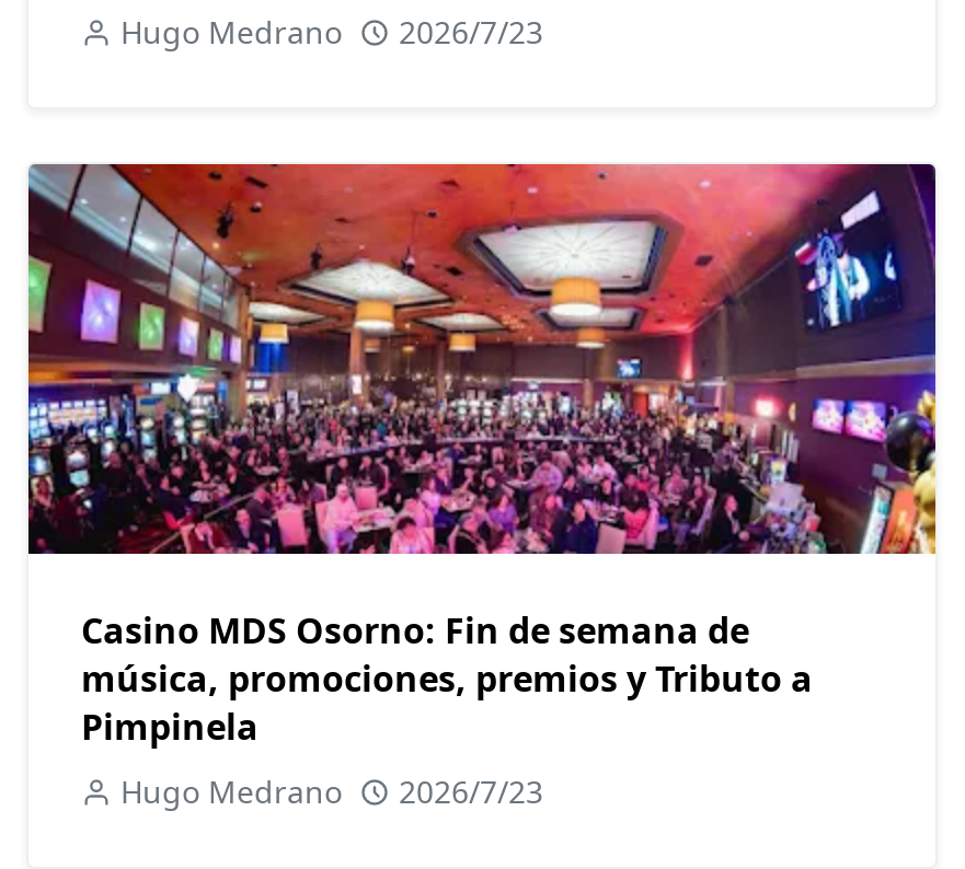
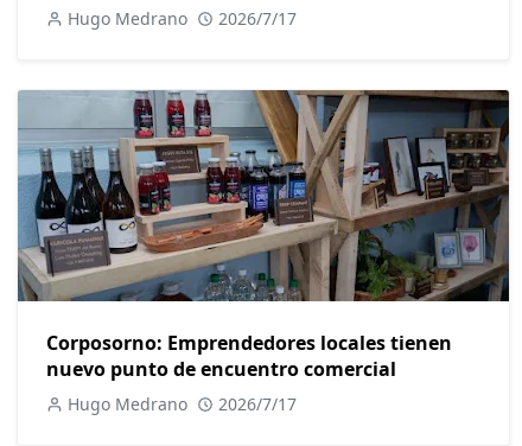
[120,11,543,53] Hugo Medrano 2026/7/23 -> [68,7,297,30] Hugo Medrano 2026/7/17
[26,162,938,751] [image] | Casino MDS Osorno: Fin de semana de | música, promociones, premios y Tributo a | Pimpinela -> [17,89,510,382] [image] | Corposorno: Emprendedores locales tienen | nuevo punto de encuentro comercial
[120,771,543,812] Hugo Medrano 2026/7/23 -> [68,393,297,415] Hugo Medrano 2026/7/17

